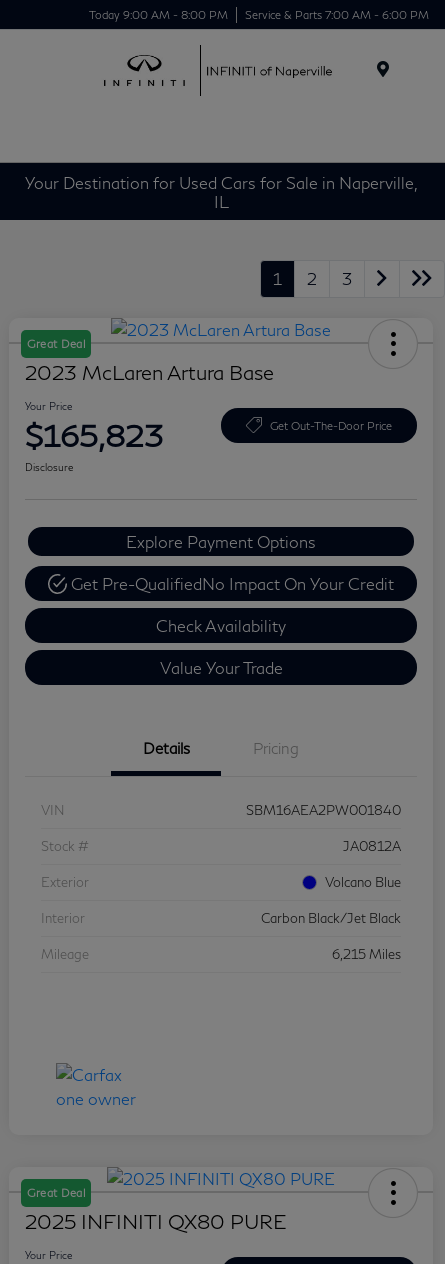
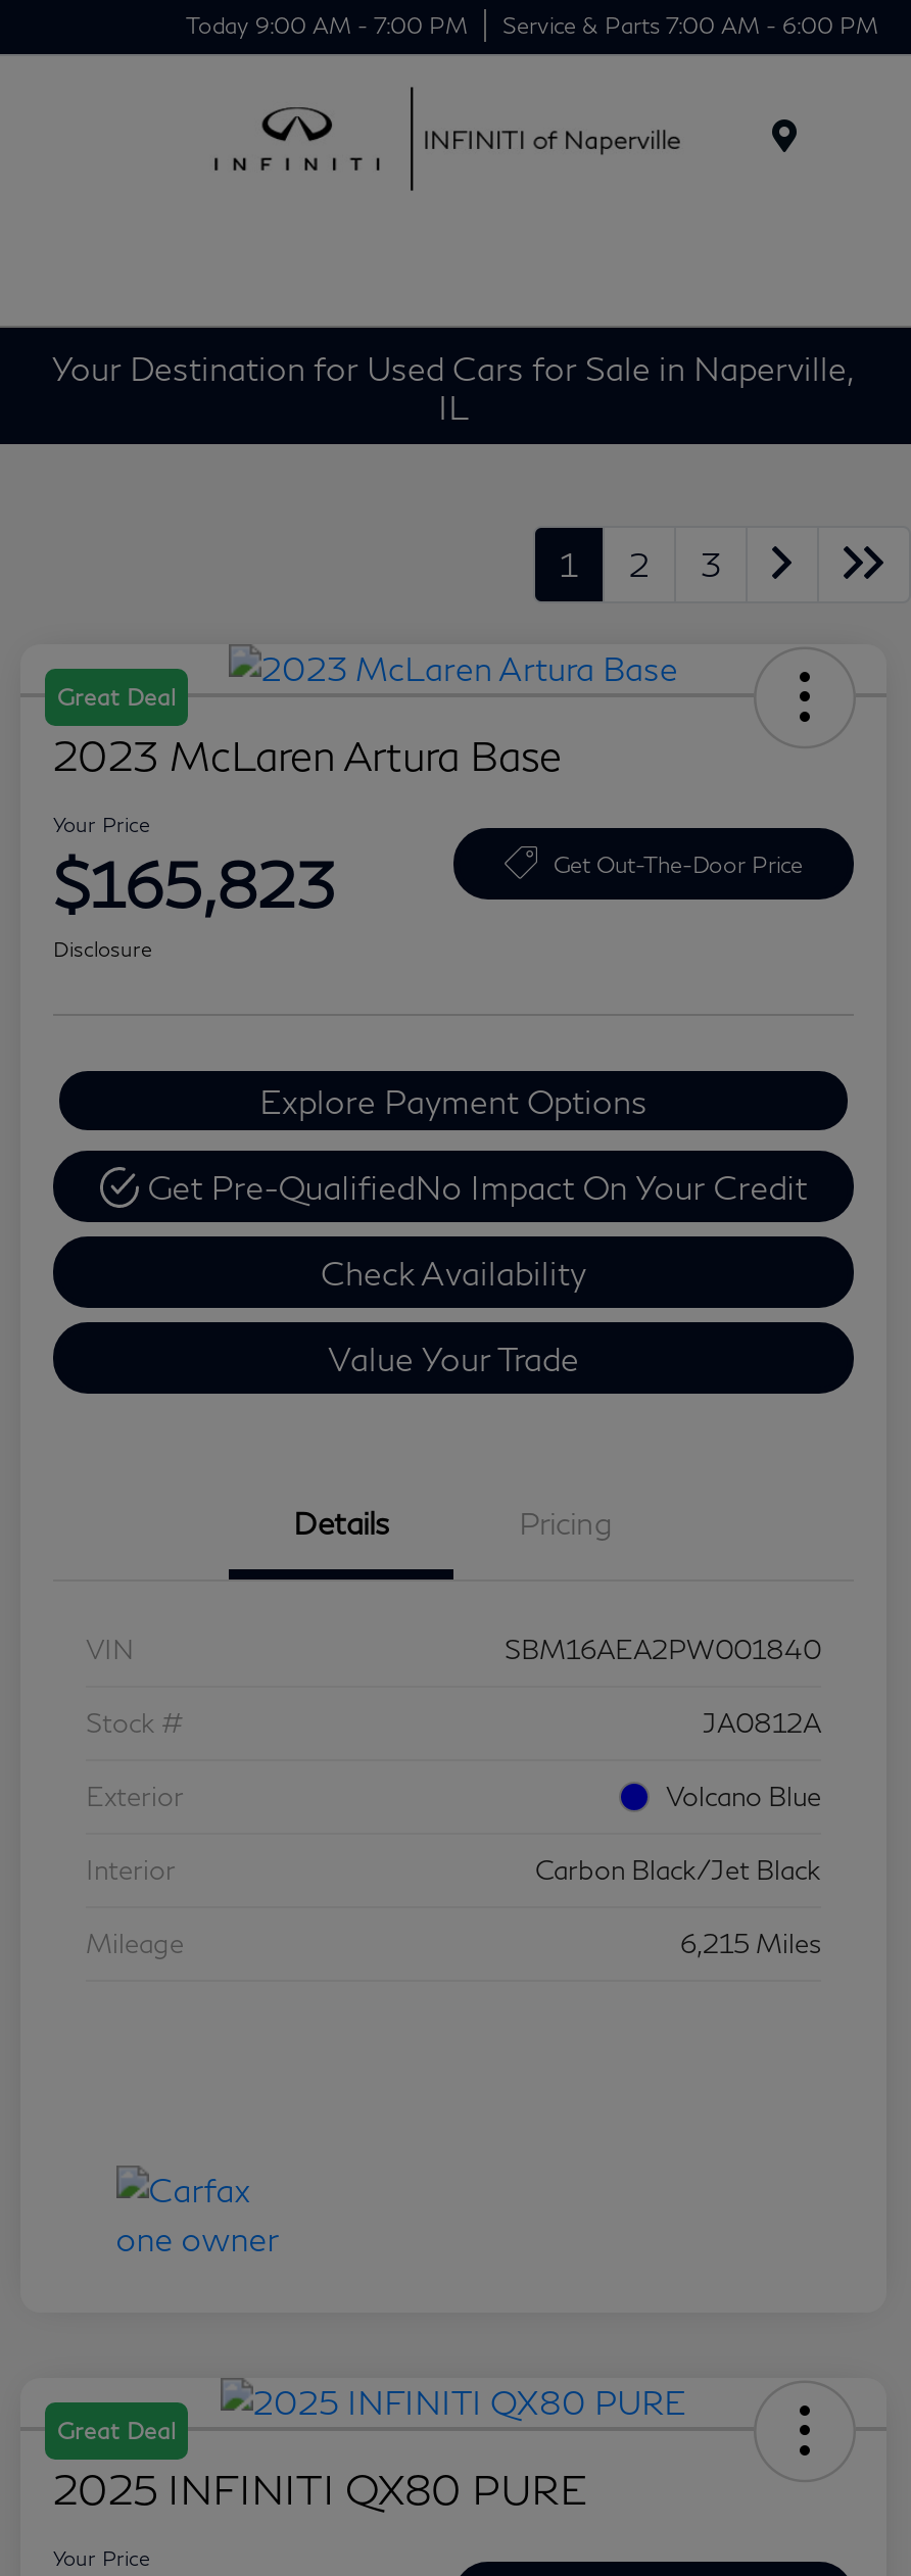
[89,7,429,20] Today 9:00 AM - 8:00 PM Service & Parts 7:00 AM - 6:00 PM -> [186,10,878,37] Today 9:00 AM - 7:00 PM Service & Parts 7:00 AM - 6:00 PM

